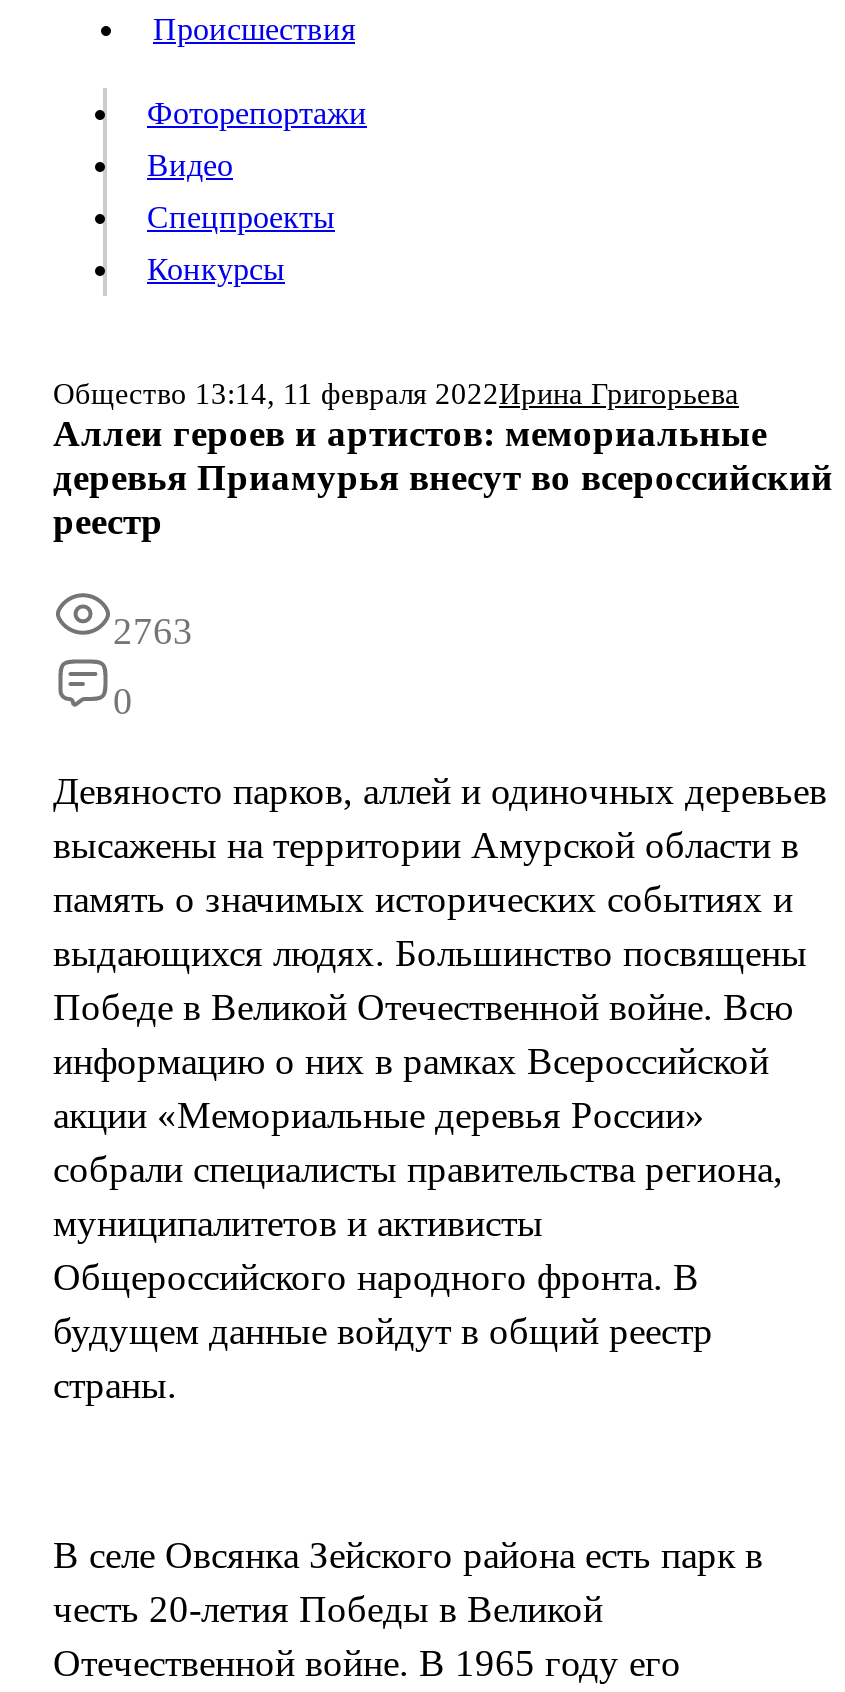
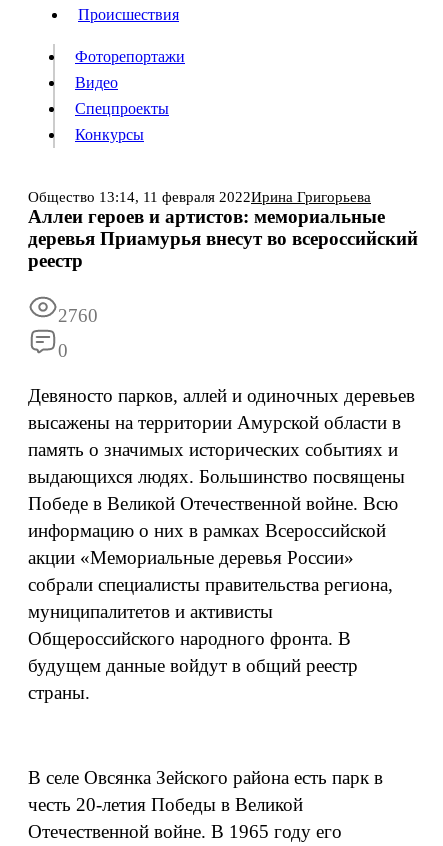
[113,611,193,653] 2763 -> [58,305,98,326] 2760

